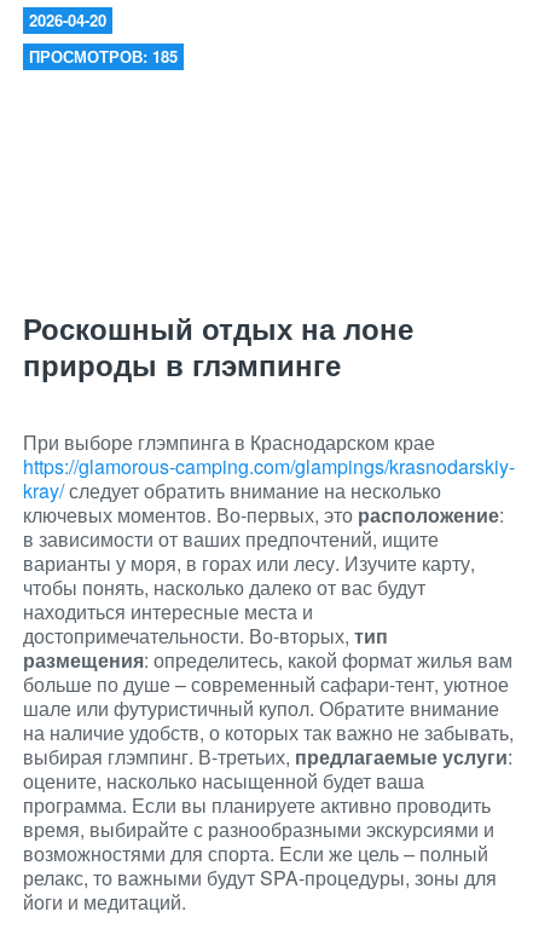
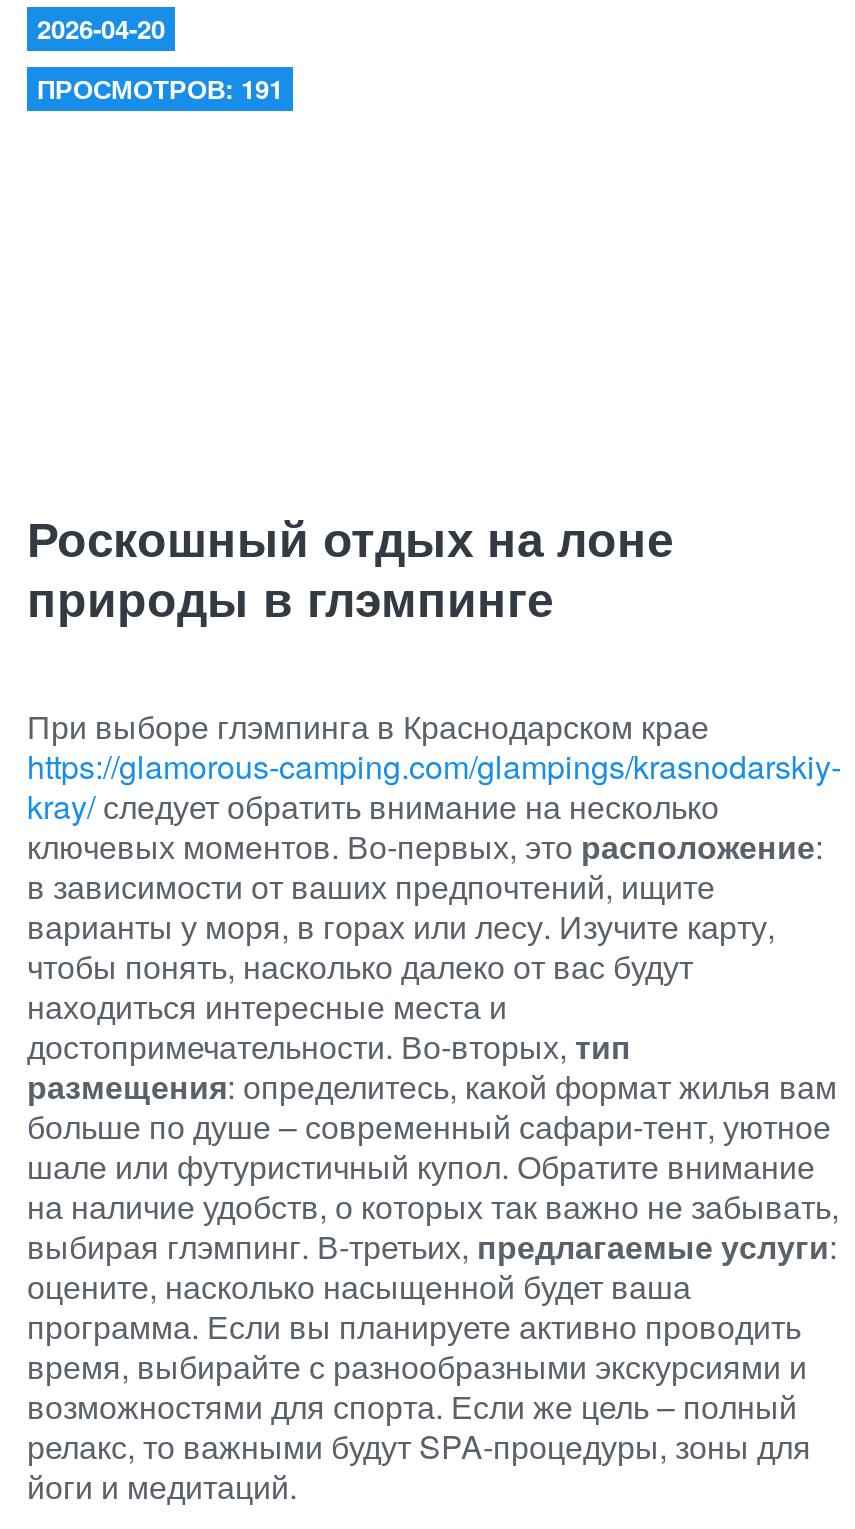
[29,45,178,68] ПРОСМОТРОВ: 185 -> [37,69,283,107] ПРОСМОТРОВ: 191

